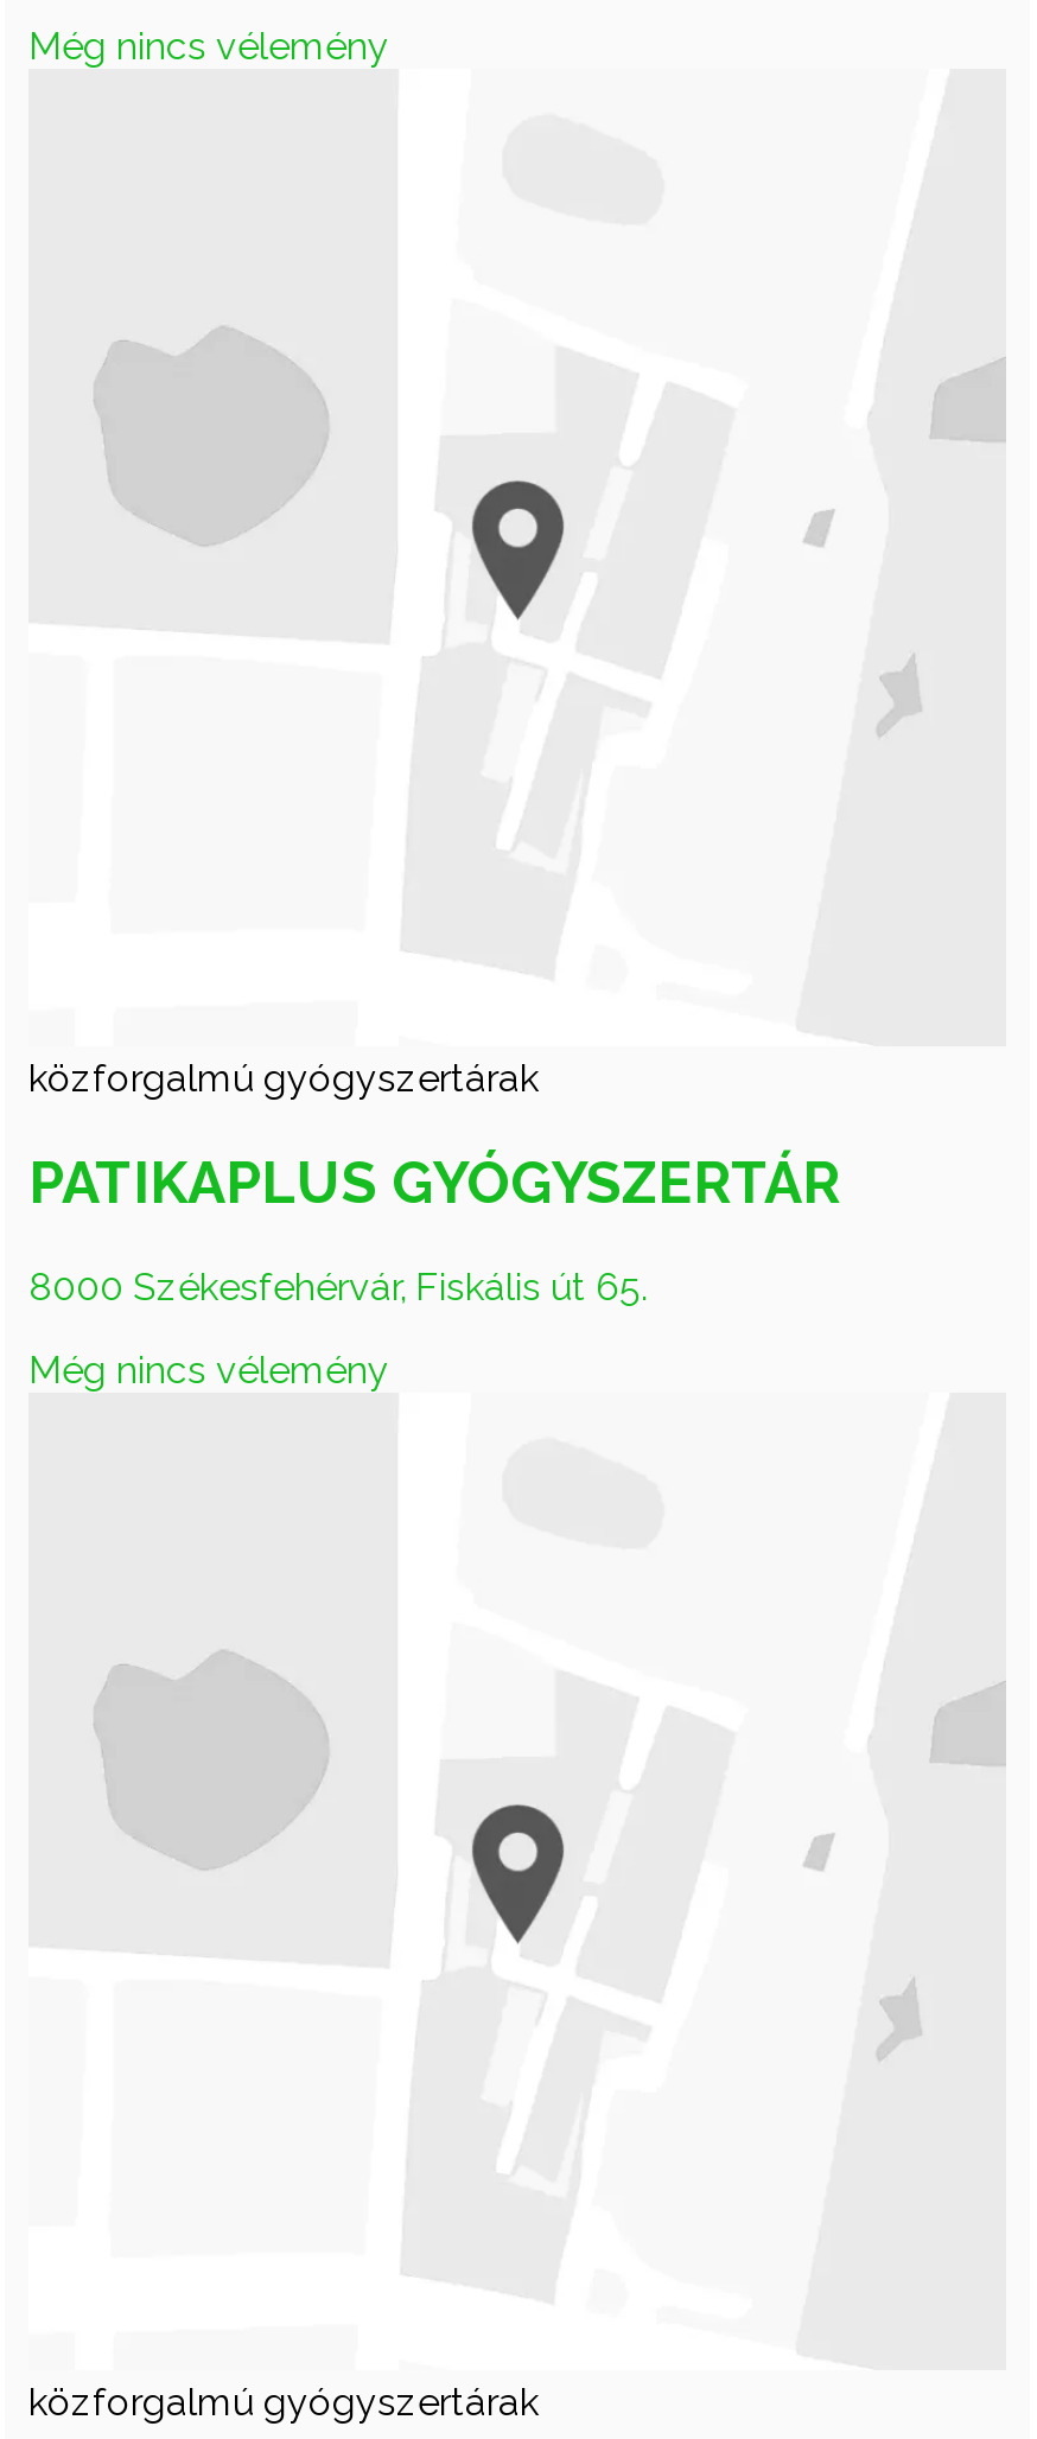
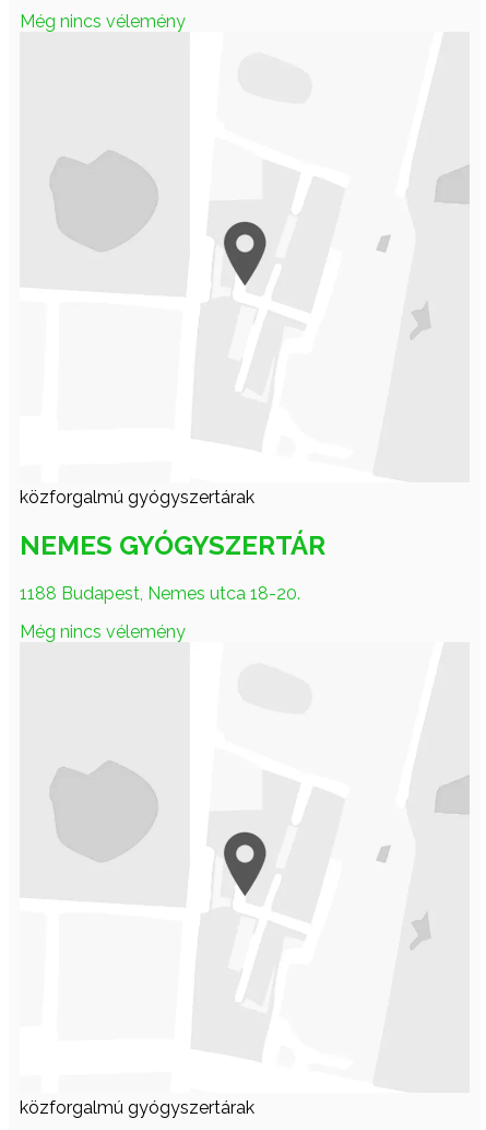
[28,1149,840,1218] PATIKAPLUS GYÓGYSZERTÁR -> [20,530,325,561] NEMES GYÓGYSZERTÁR
[28,1265,648,1310] 8000 Székesfehérvár, Fiskális út 65. -> [20,583,300,604] 1188 Budapest, Nemes utca 18-20.

